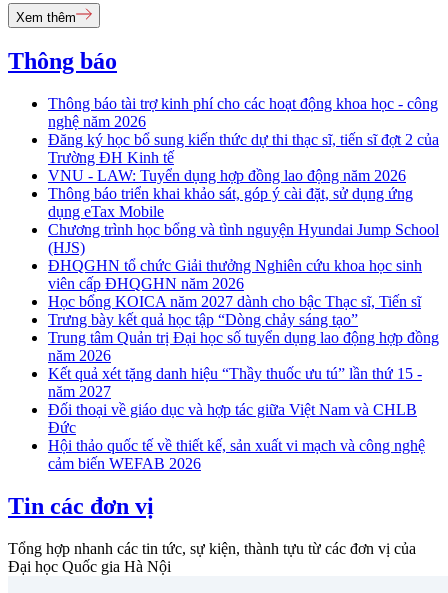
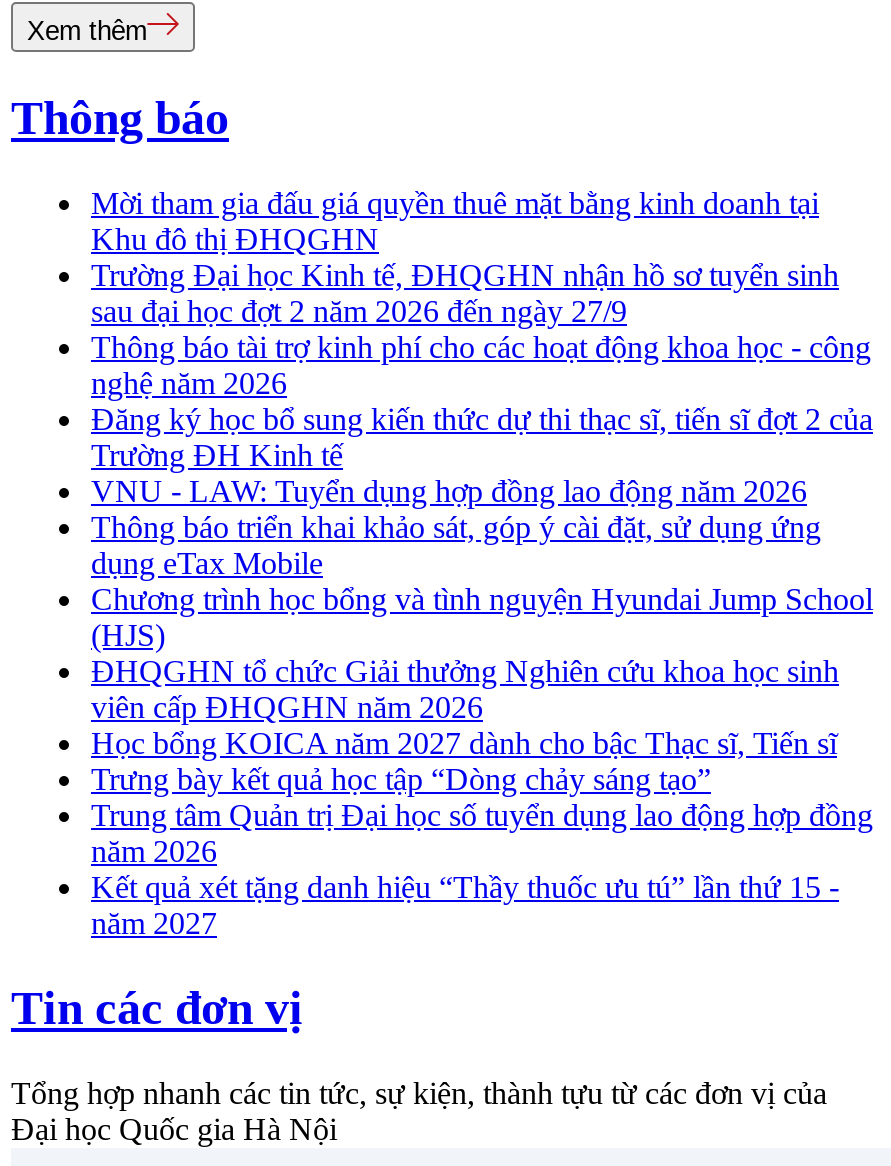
none -> [91,186,839,328] Mời tham gia đấu giá quyền thuê mặt bằng kinh doanh tại | Khu đô thị ĐHQGHN | Trường Đại học Kinh tế, ĐHQGHN nhận hồ sơ tuyển sinh | sau đại học đợt 2 năm 2026 đến ngày 27/9
moved [48,95,439,400] -> [91,330,873,940]: Thông báo tài trợ kinh phí cho các hoạt động khoa học - công | nghệ năm 2026 | Đăng ký học bổ sung kiến thức dự thi thạc sĩ, tiến sĩ đợt 2 của | ... | Kết quả xét tặng danh hiệu “Thầy thuốc ưu tú” lần thứ 15 - | năm 2027
[48,401,425,472] Đối thoại về giáo dục và hợp tác giữa Việt Nam và CHLB | Đức | Hội thảo quốc tế về thiết kế, sản xuất vi mạch và công nghệ | cảm biến WEFAB 2026 -> none

